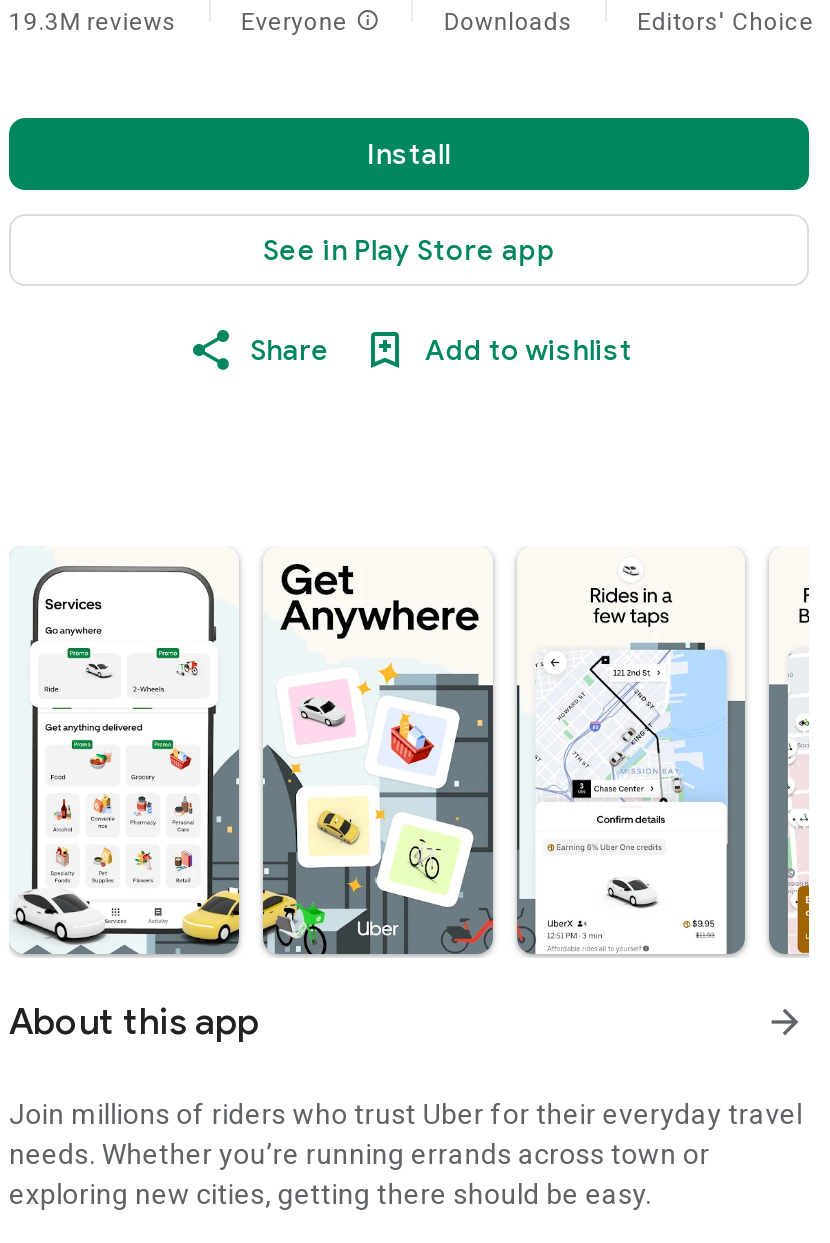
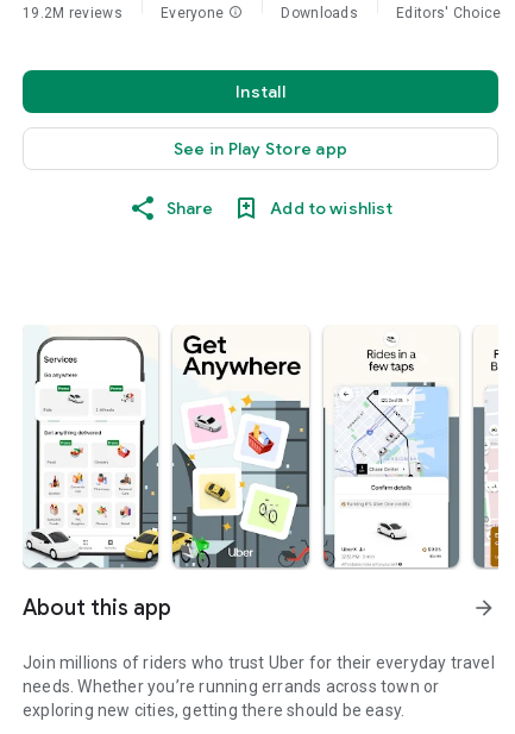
[9,8,177,36] 19.3M reviews -> [23,5,122,21] 19.2M reviews

